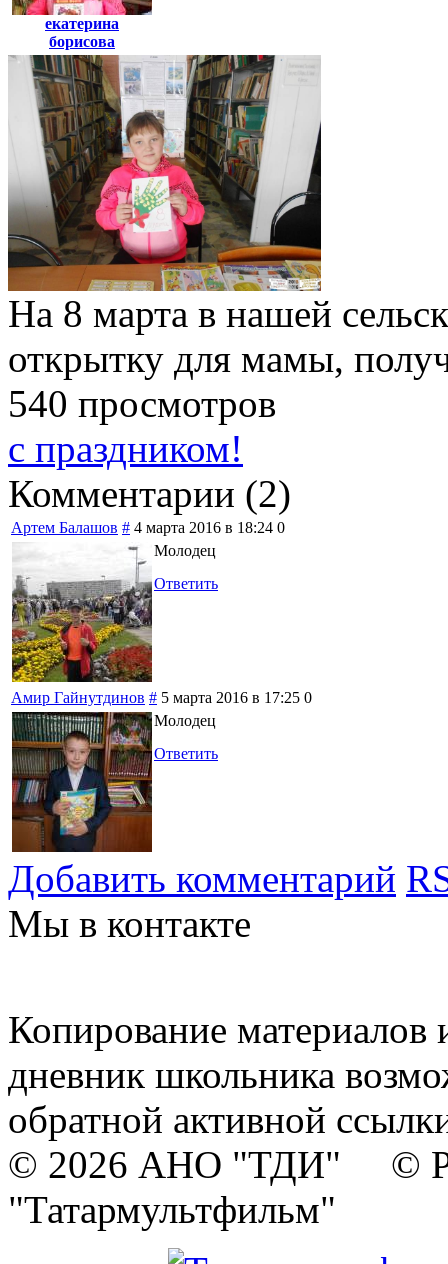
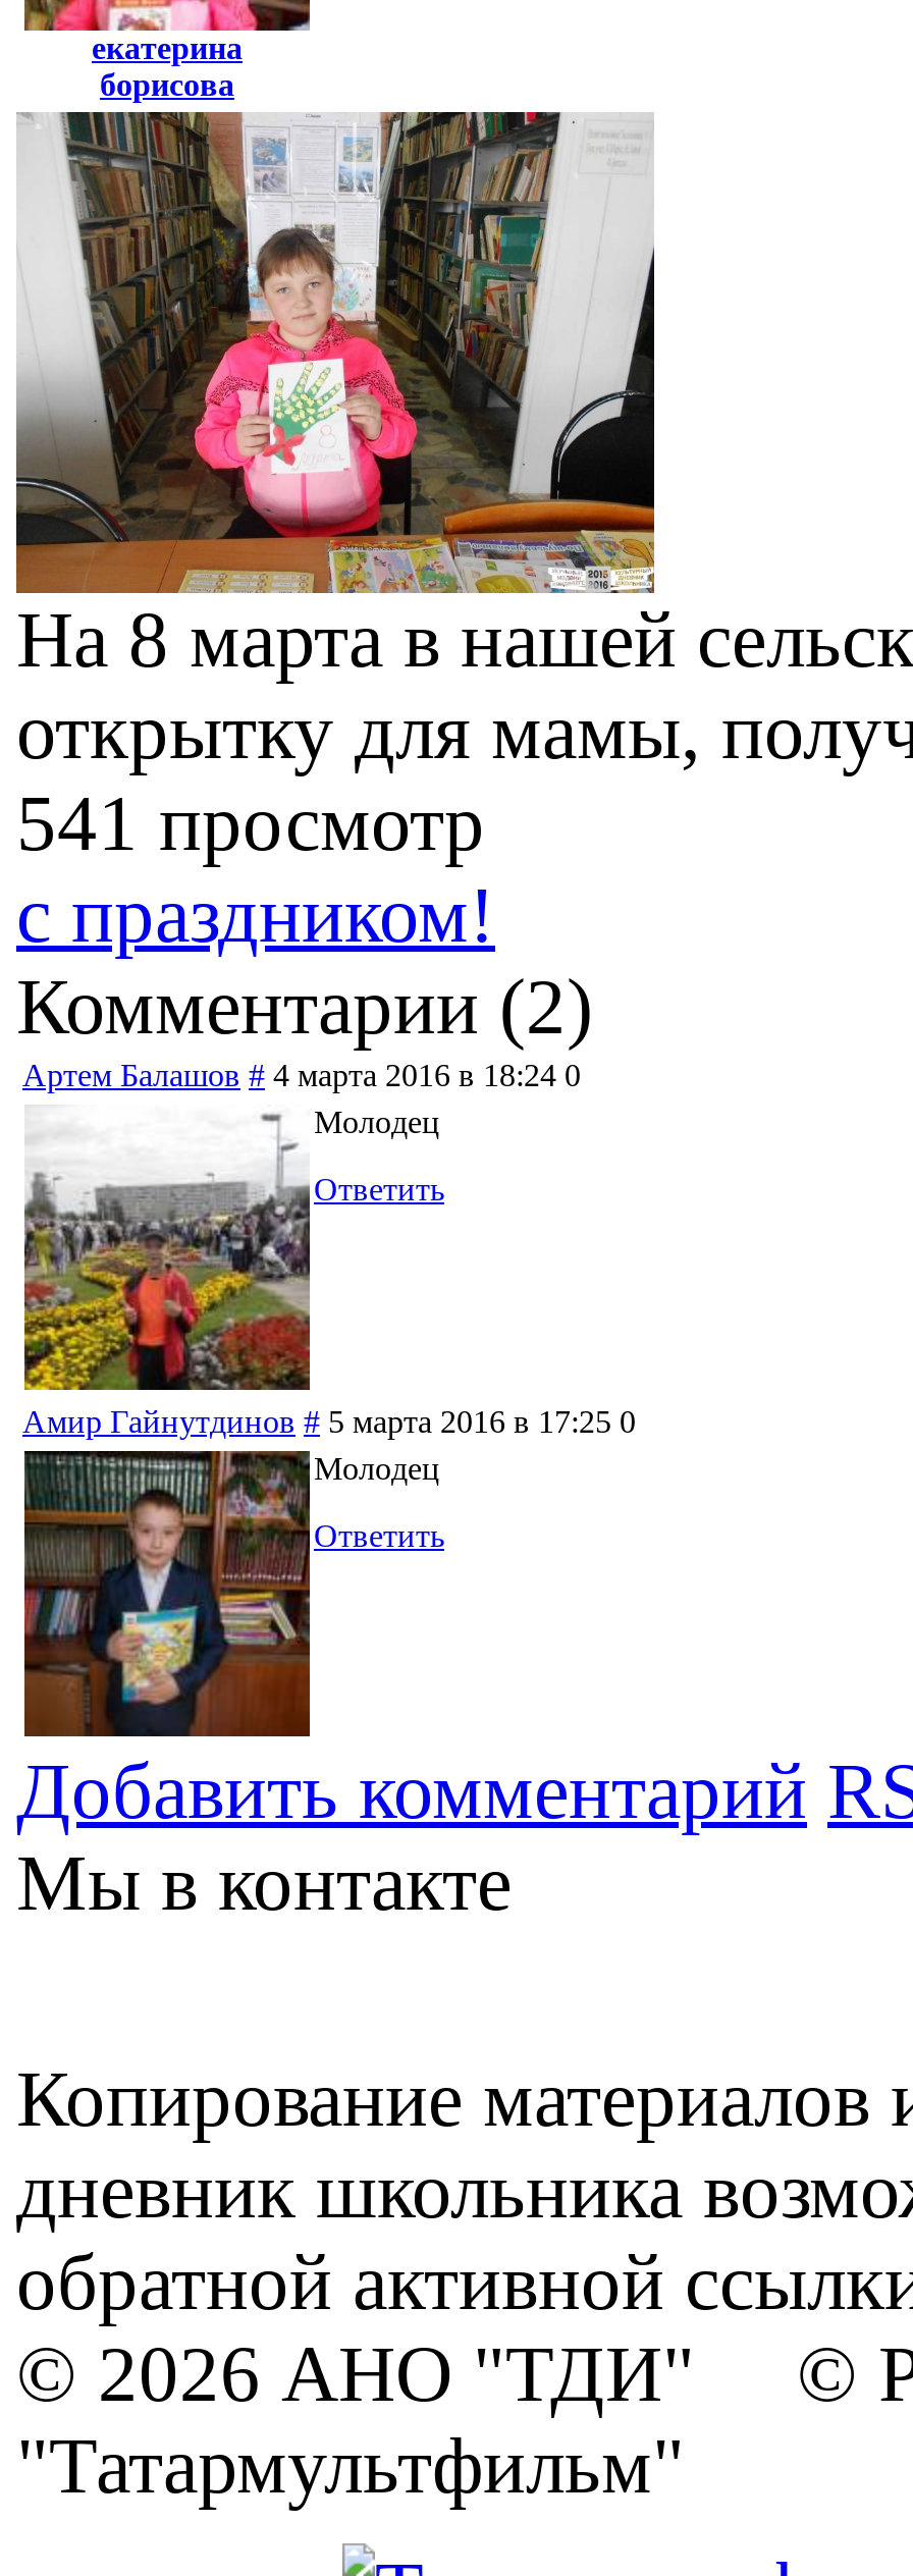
[8,381,276,424] 540 просмотров -> [16,777,485,865] 541 просмотр

